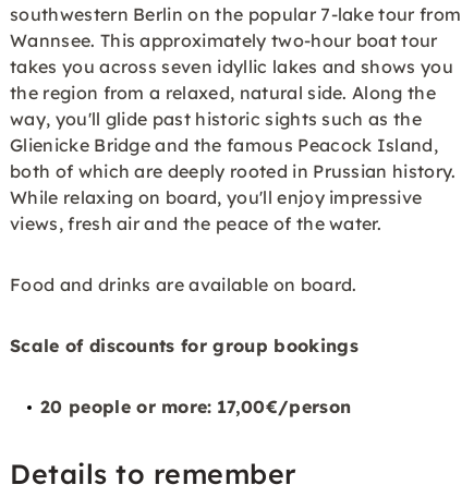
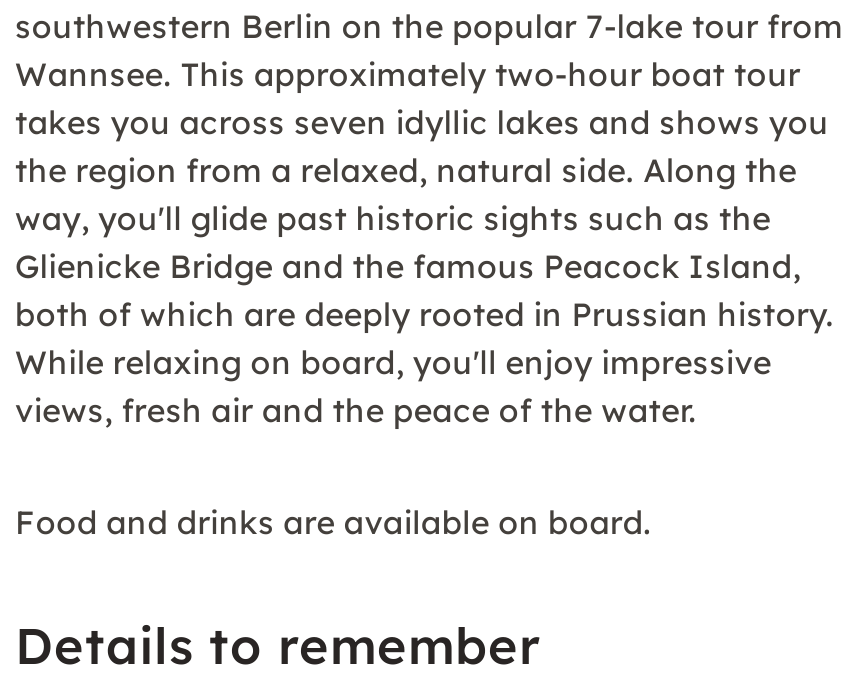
[10,335,358,417] Scale of discounts for group bookings | 20 people or more: 17,00€/person -> none

